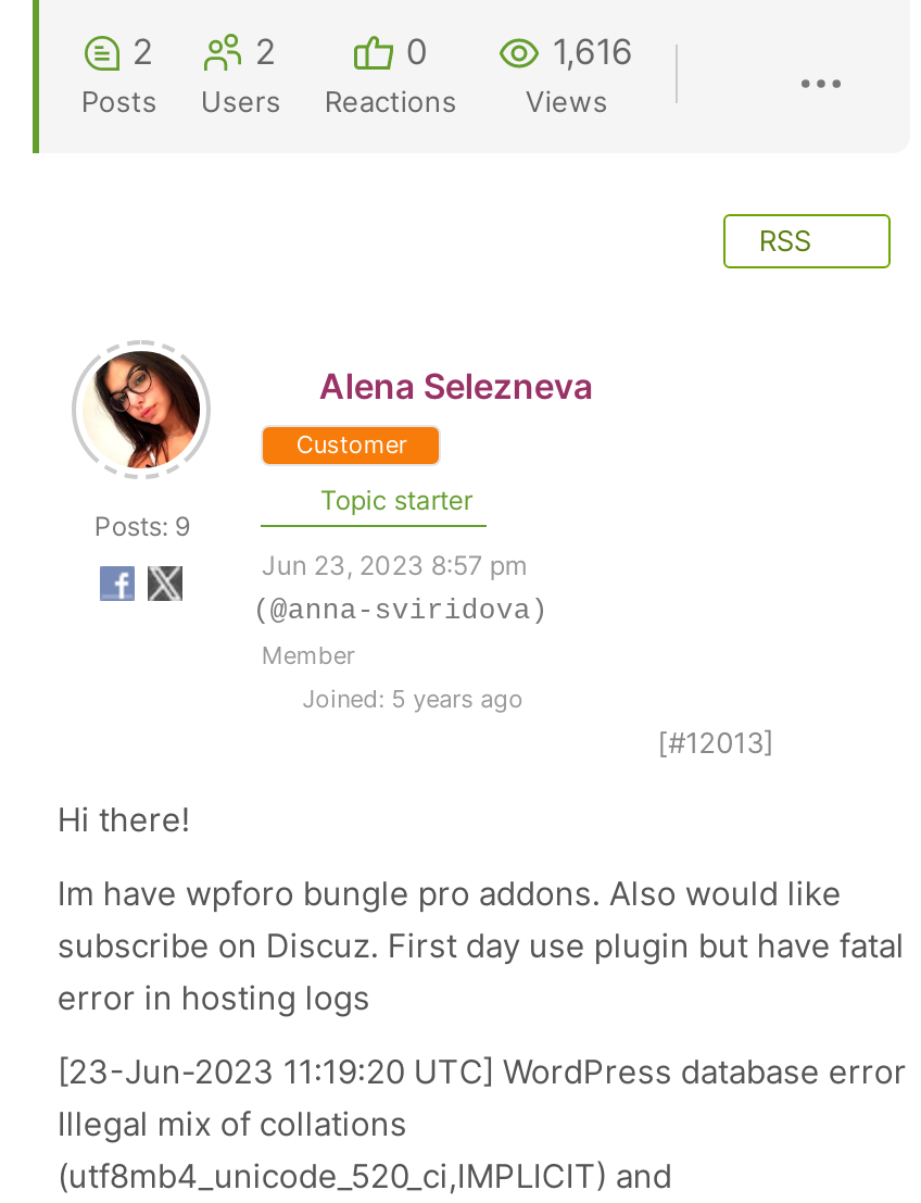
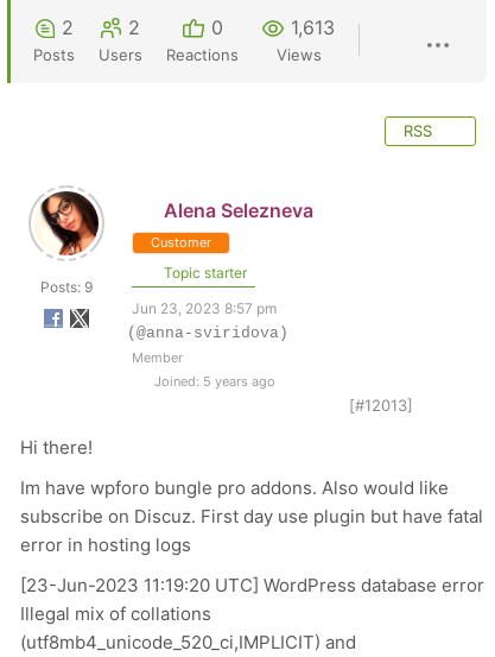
[553,29,633,73] 1,616 -> [291,15,335,39] 1,613

